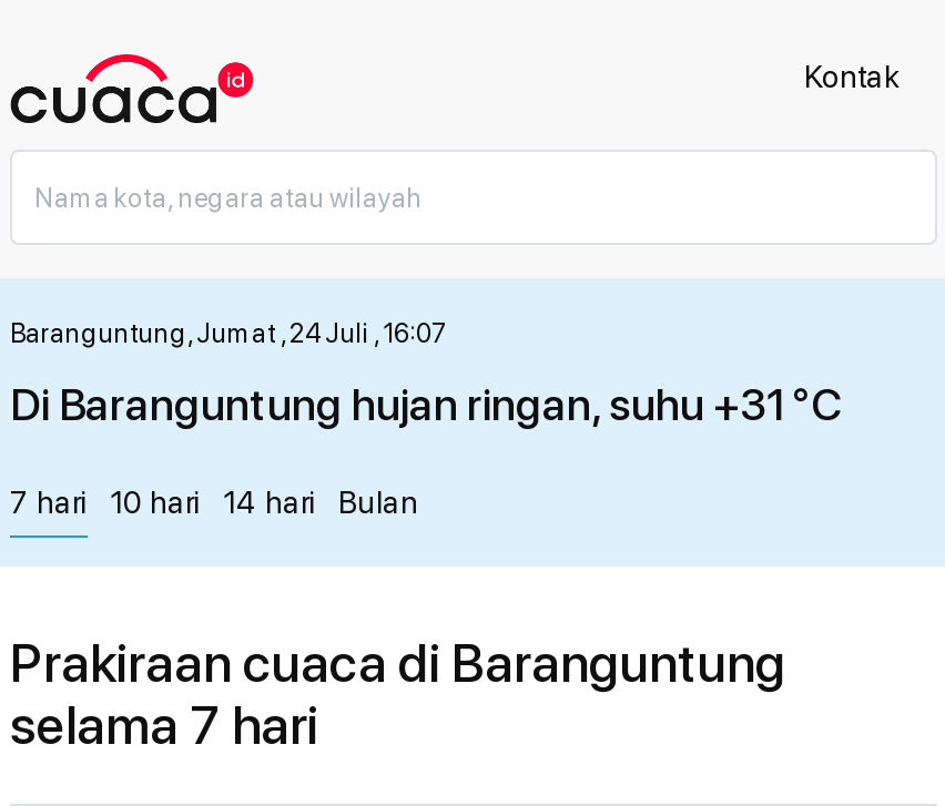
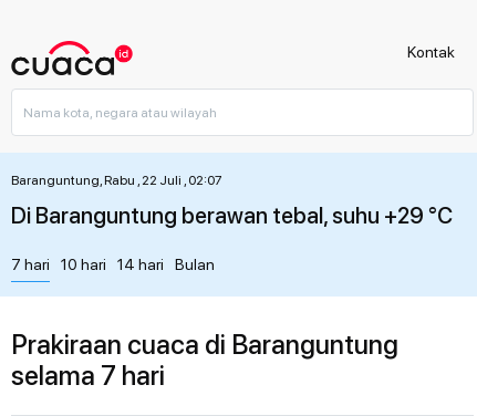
[10,318,447,349] Baranguntung, Jumat , 24 Juli , 16:07 -> [11,173,222,188] Baranguntung, Rabu , 22 Juli , 02:07
[10,378,842,431] Di Baranguntung hujan ringan, suhu +31 °C -> [11,202,453,229] Di Baranguntung berawan tebal, suhu +29 °C

